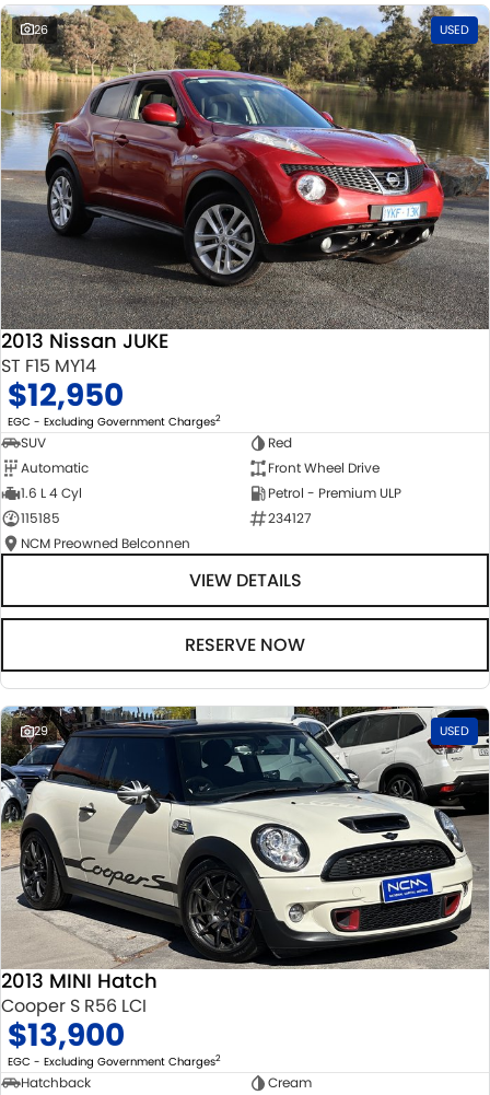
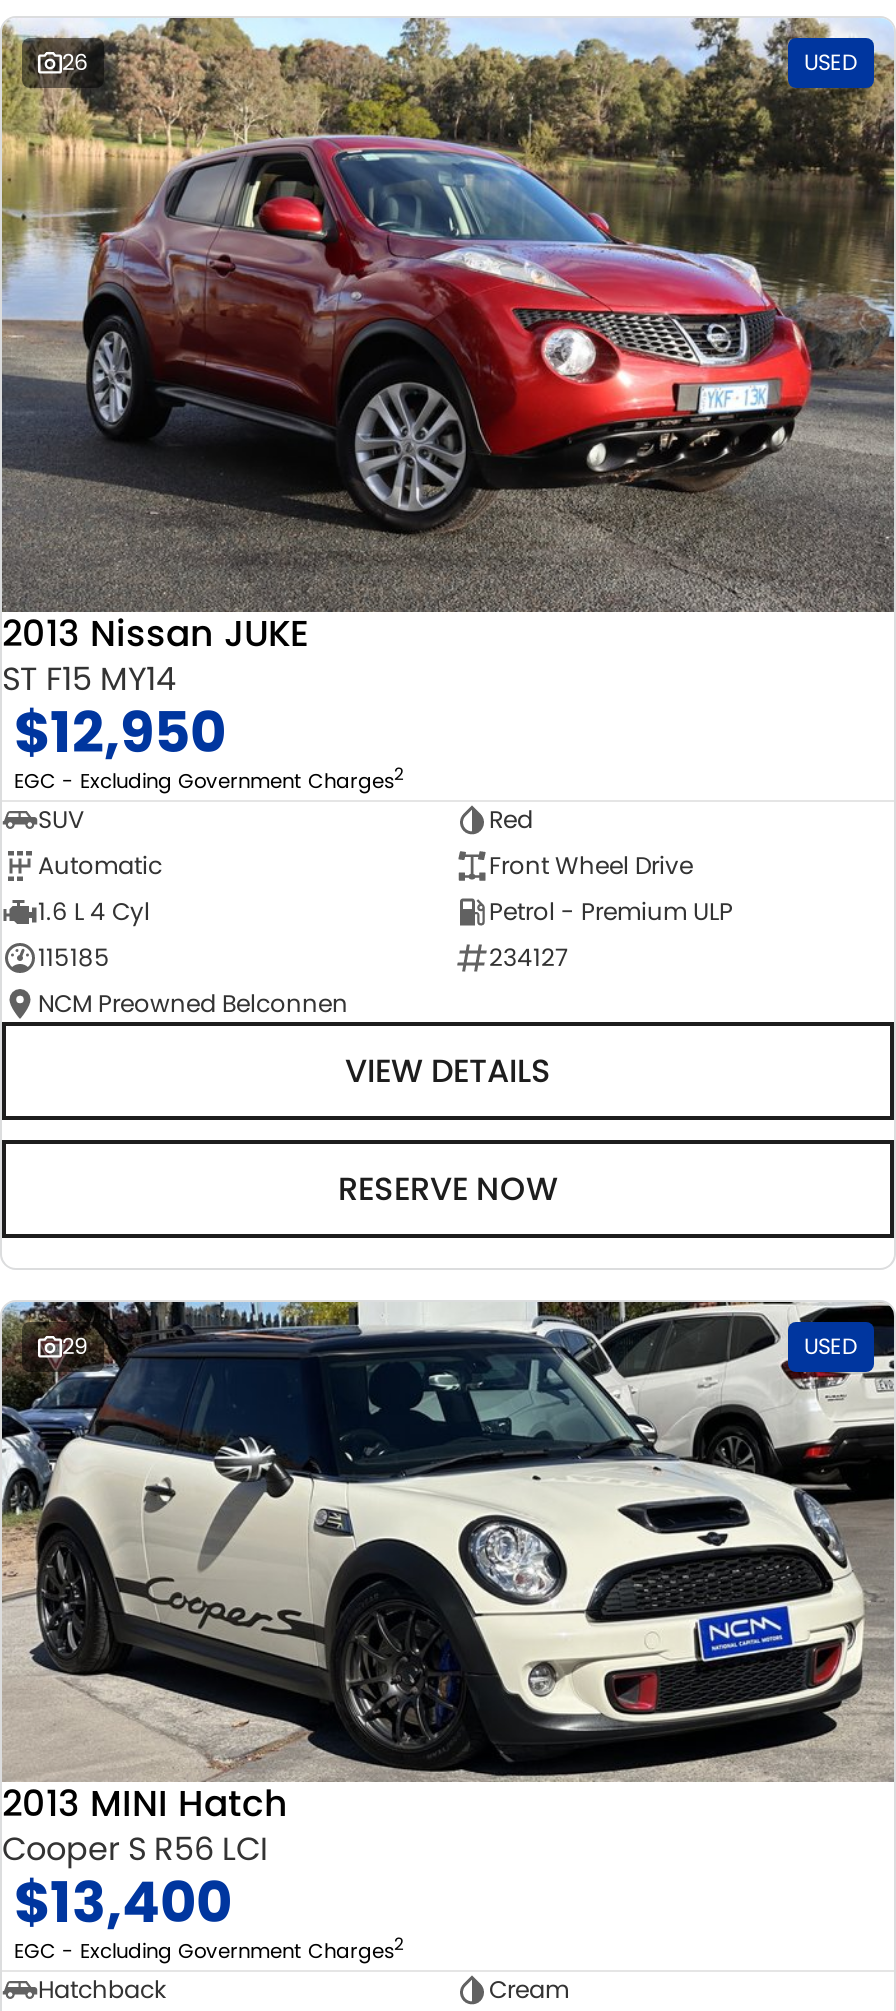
[8,1014,125,1057] $13,900 -> [14,1863,232,1941] $13,400

